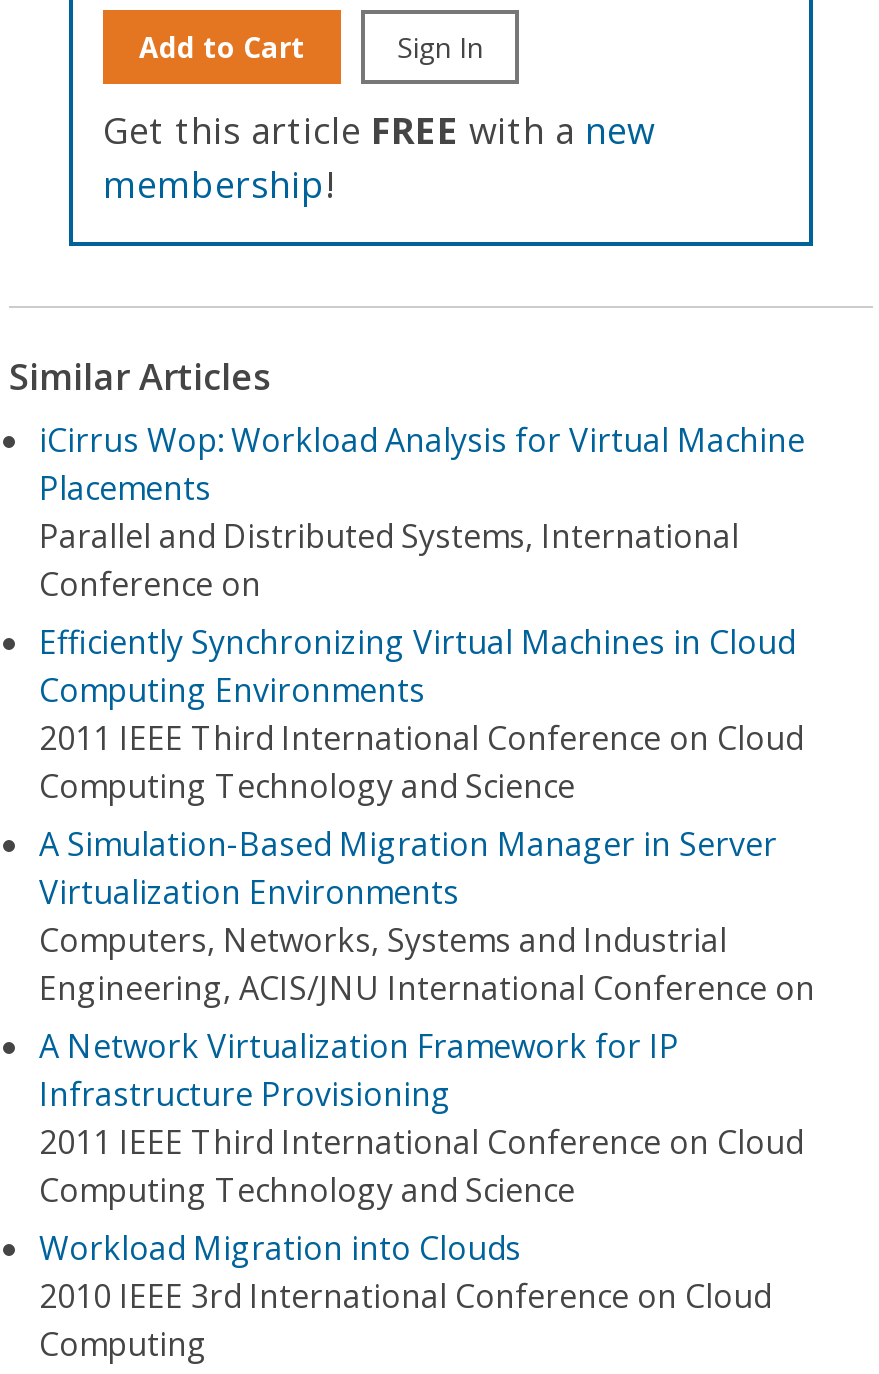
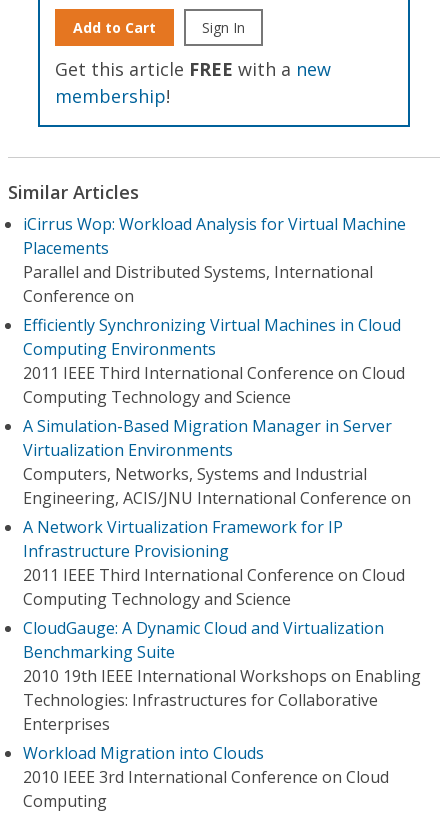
none -> [23,617,421,735] CloudGauge: A Dynamic Cloud and Virtualization | Benchmarking Suite | 2010 19th IEEE International Workshops on Enabling | Technologies: Infrastructures for Collaborative | Enterprises

